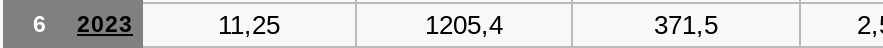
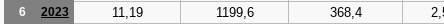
[218,9,280,39] 11,25 -> [111,5,142,20] 11,19
[425,9,503,39] 1205,4 -> [215,5,253,20] 1199,6
[654,9,718,39] 371,5 -> [329,5,361,20] 368,4

